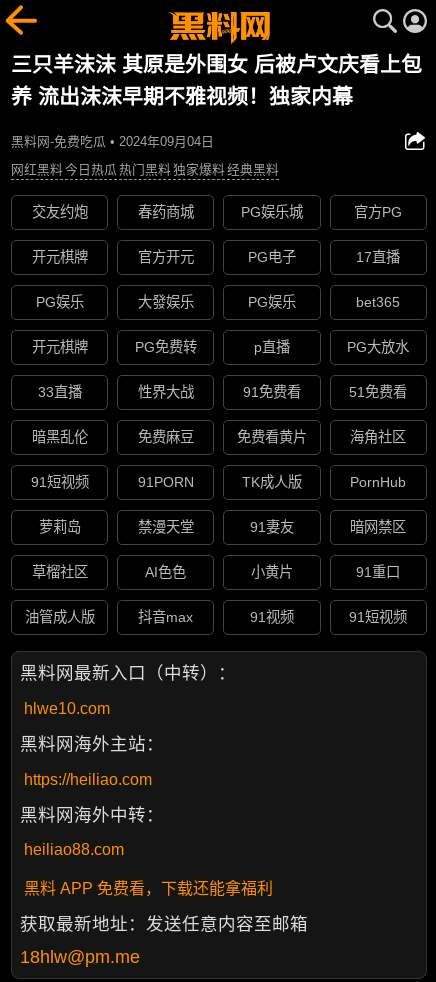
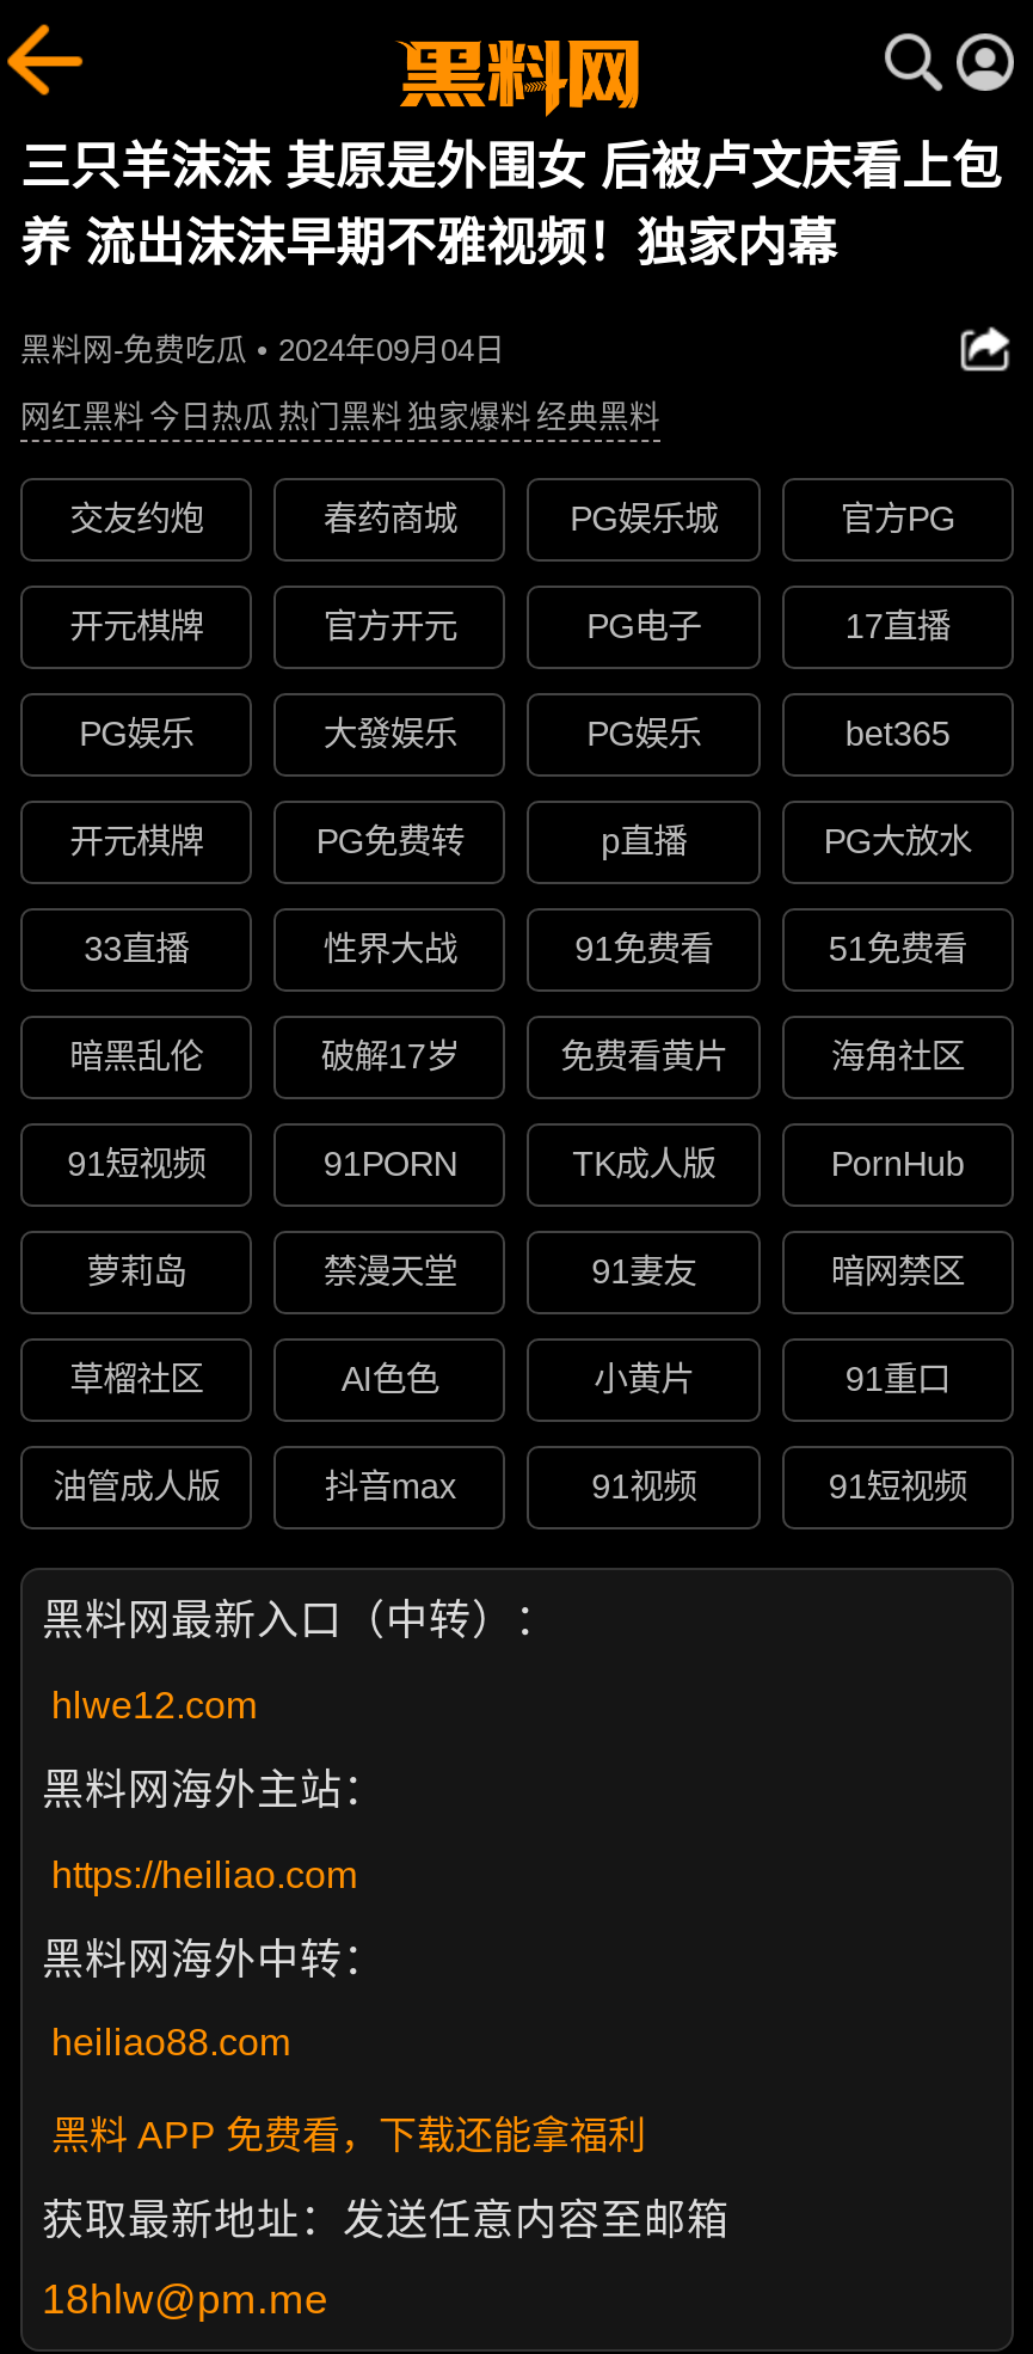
[138,429,194,445] 免费麻豆 -> [321,1038,459,1076] 破解17岁
[24,700,110,717] hlwe10.com -> [51,1684,257,1725] hlwe12.com

